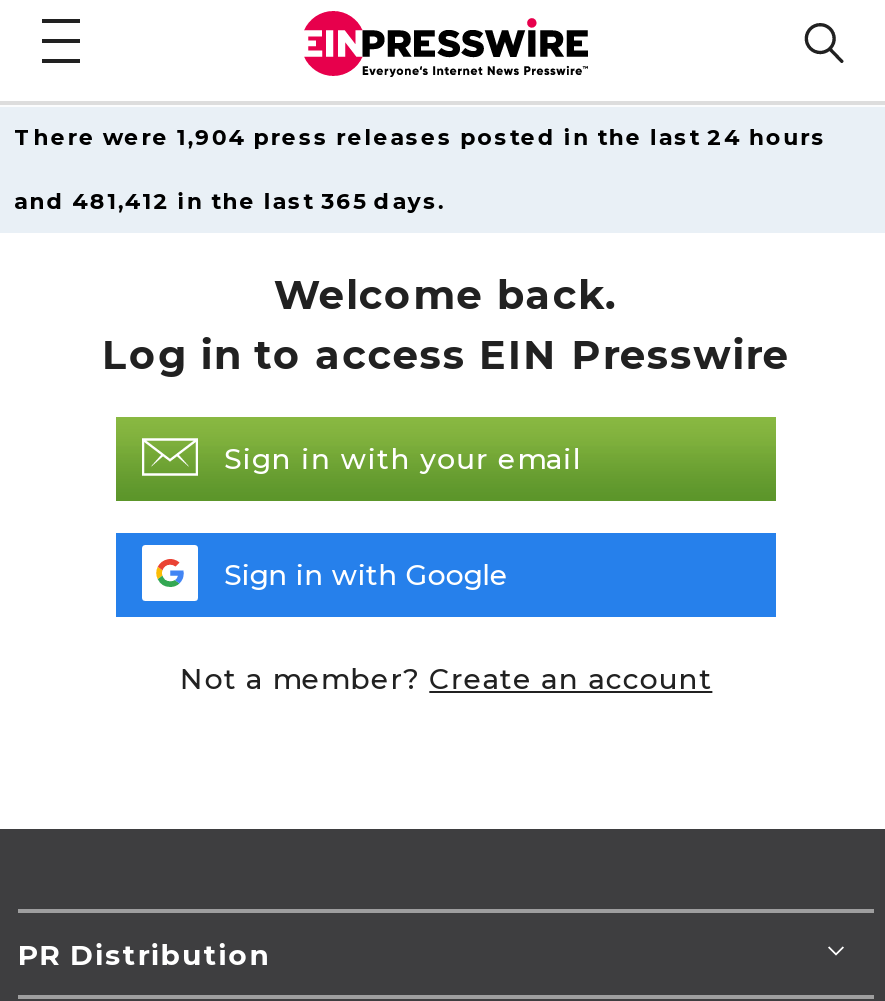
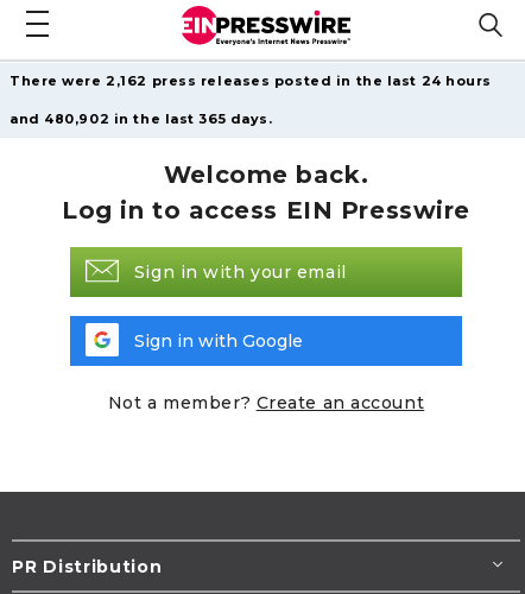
[14,123,826,151] There were 1,904 press releases posted in the last 24 hours -> [10,72,492,89] There were 2,162 press releases posted in the last 24 hours
[14,187,445,215] and 481,412 in the last 365 days. -> [10,110,273,127] and 480,902 in the last 365 days.

